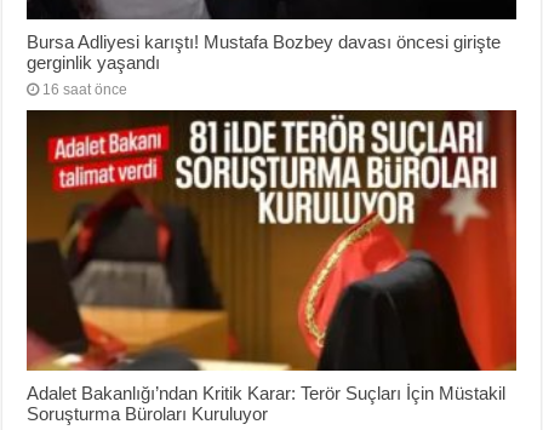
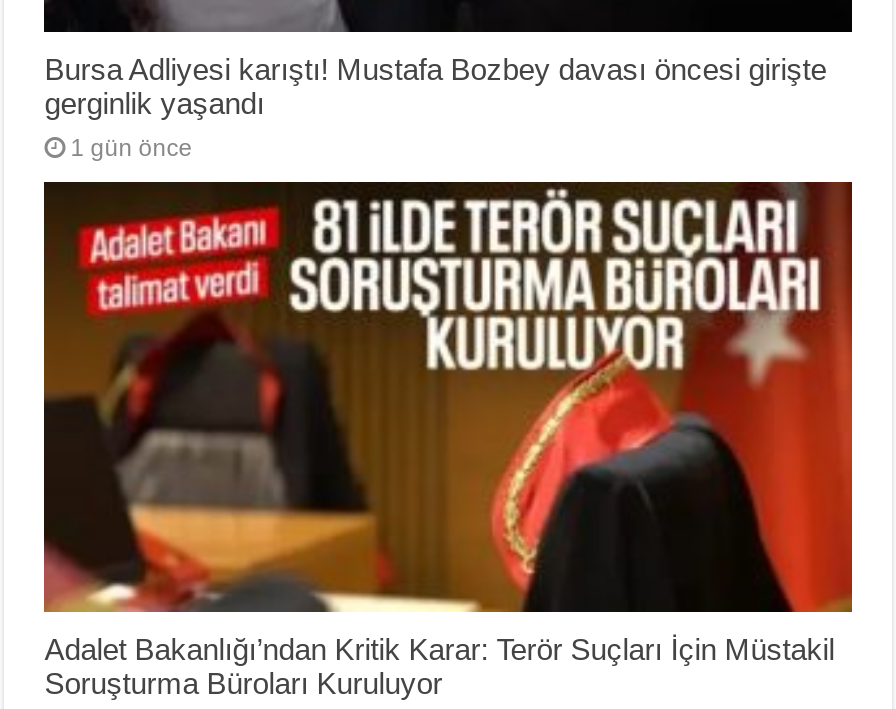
[43,82,128,98] 16 saat önce -> [70,135,192,163] 1 gün önce

